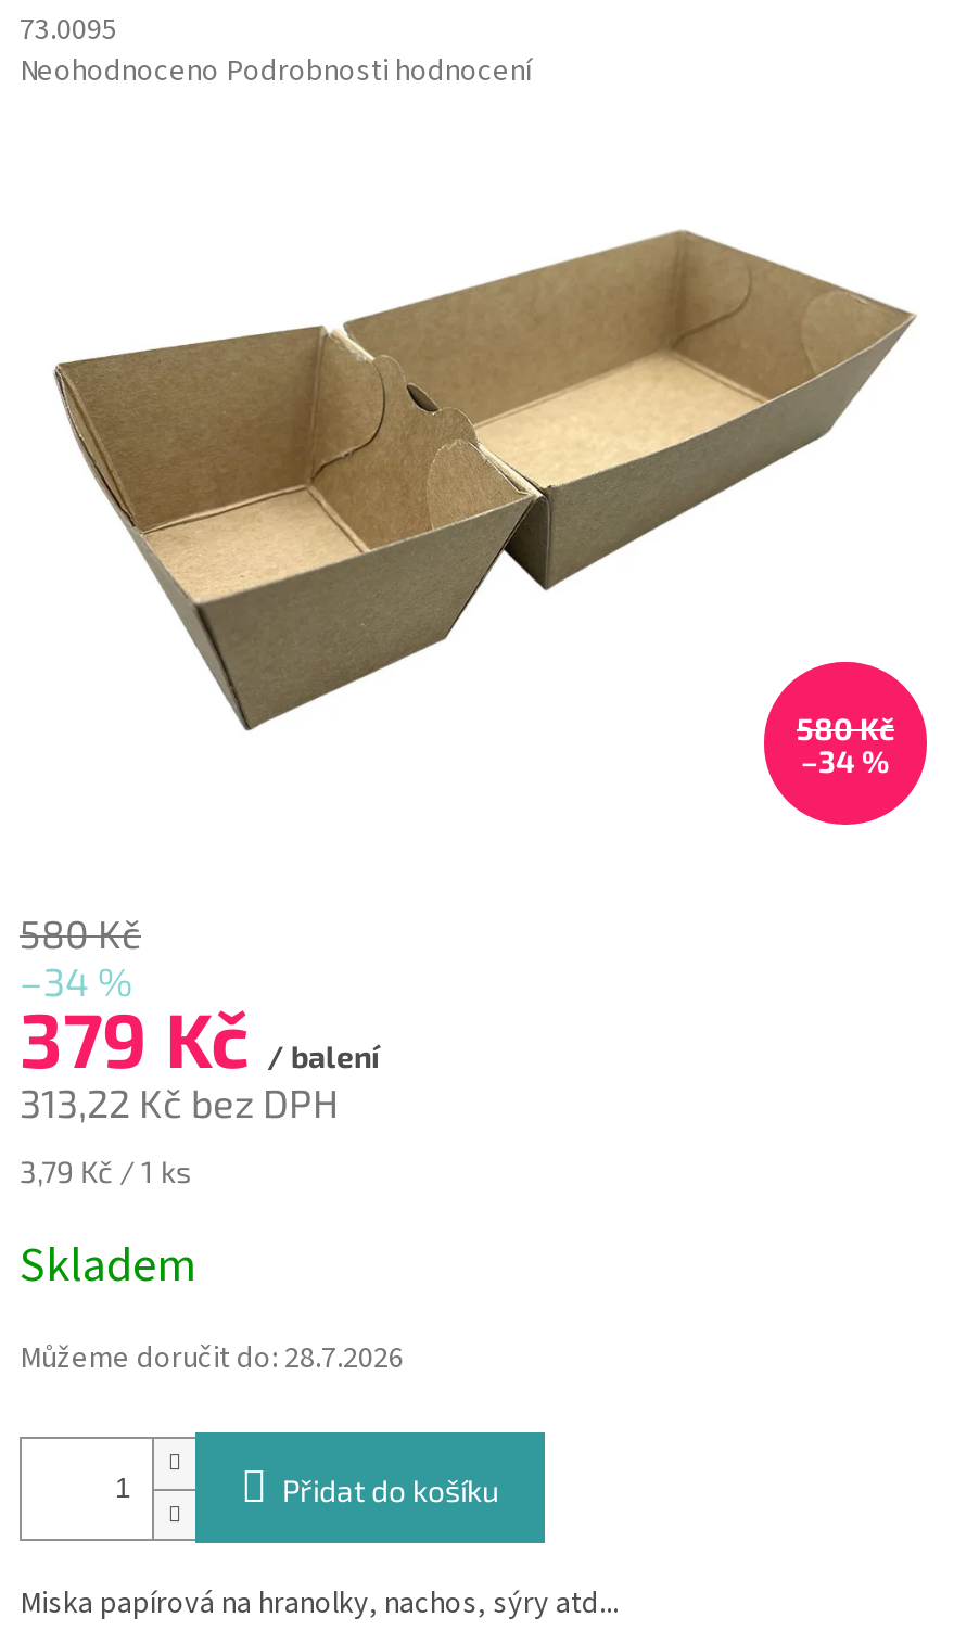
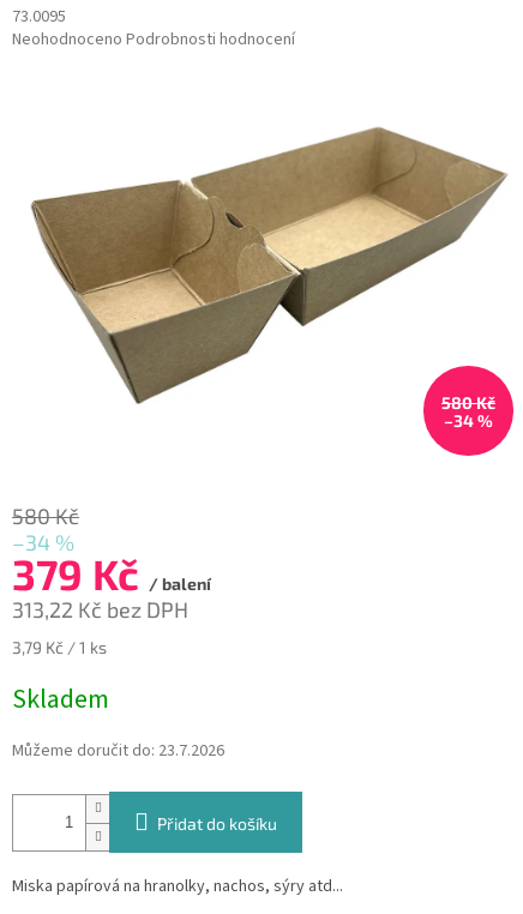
[20,1338,404,1381] Můžeme doručit do: 28.7.2026 -> [12,739,224,763] Můžeme doručit do: 23.7.2026

